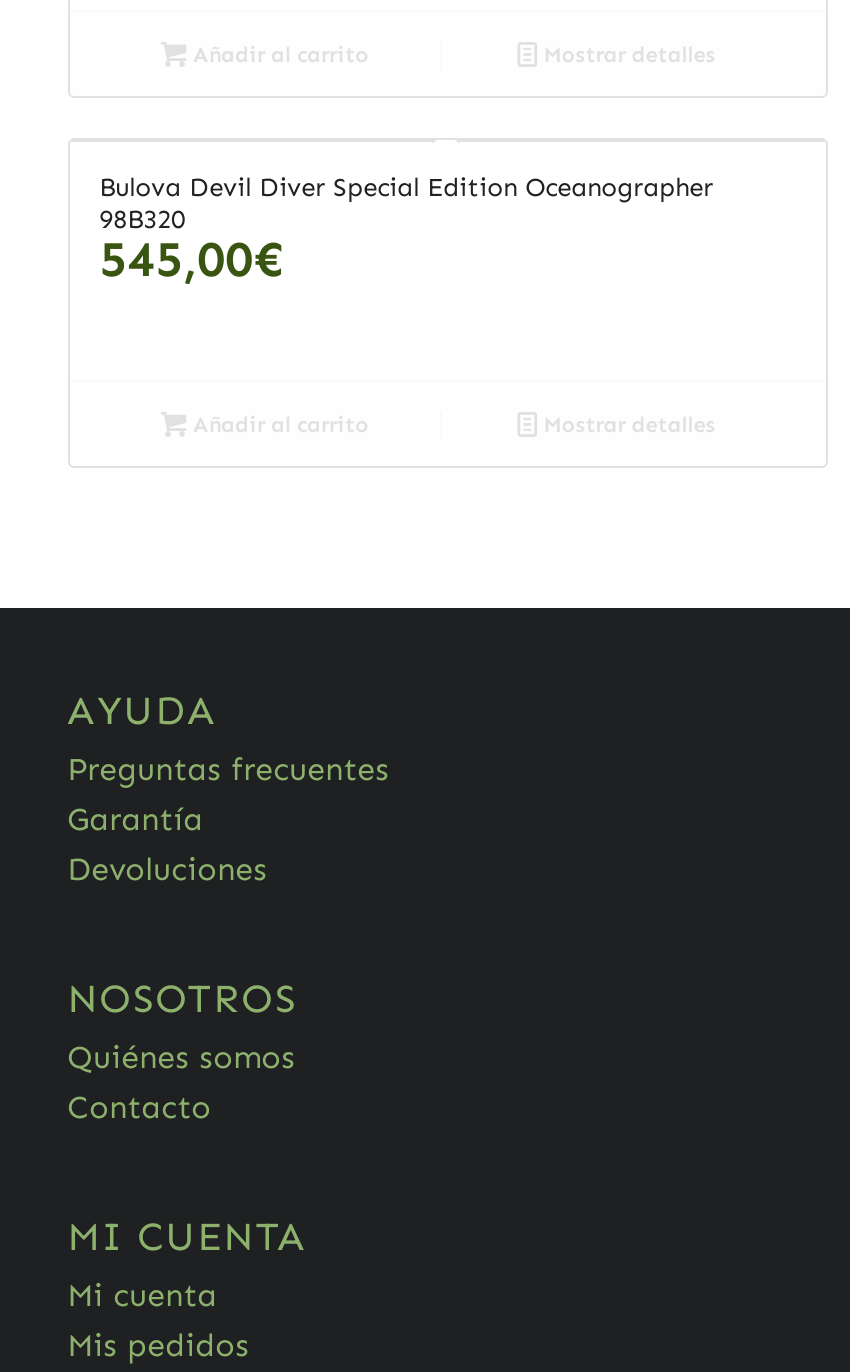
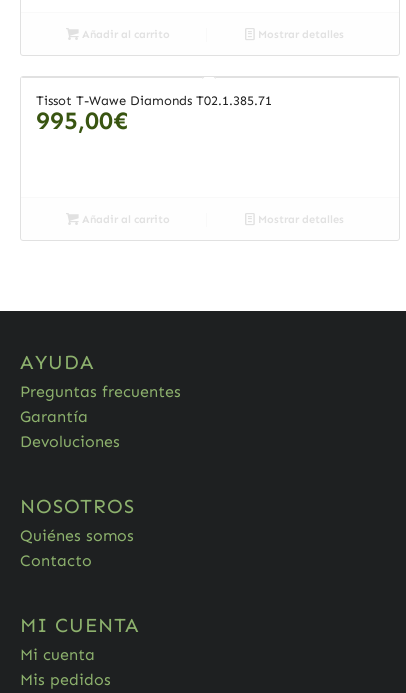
[99,172,713,290] Bulova Devil Diver Special Edition Oceanographer | 98B320 | 545,00€ -> [36,93,272,136] Tissot T-Wawe Diamonds T02.1.385.71 | 995,00€

